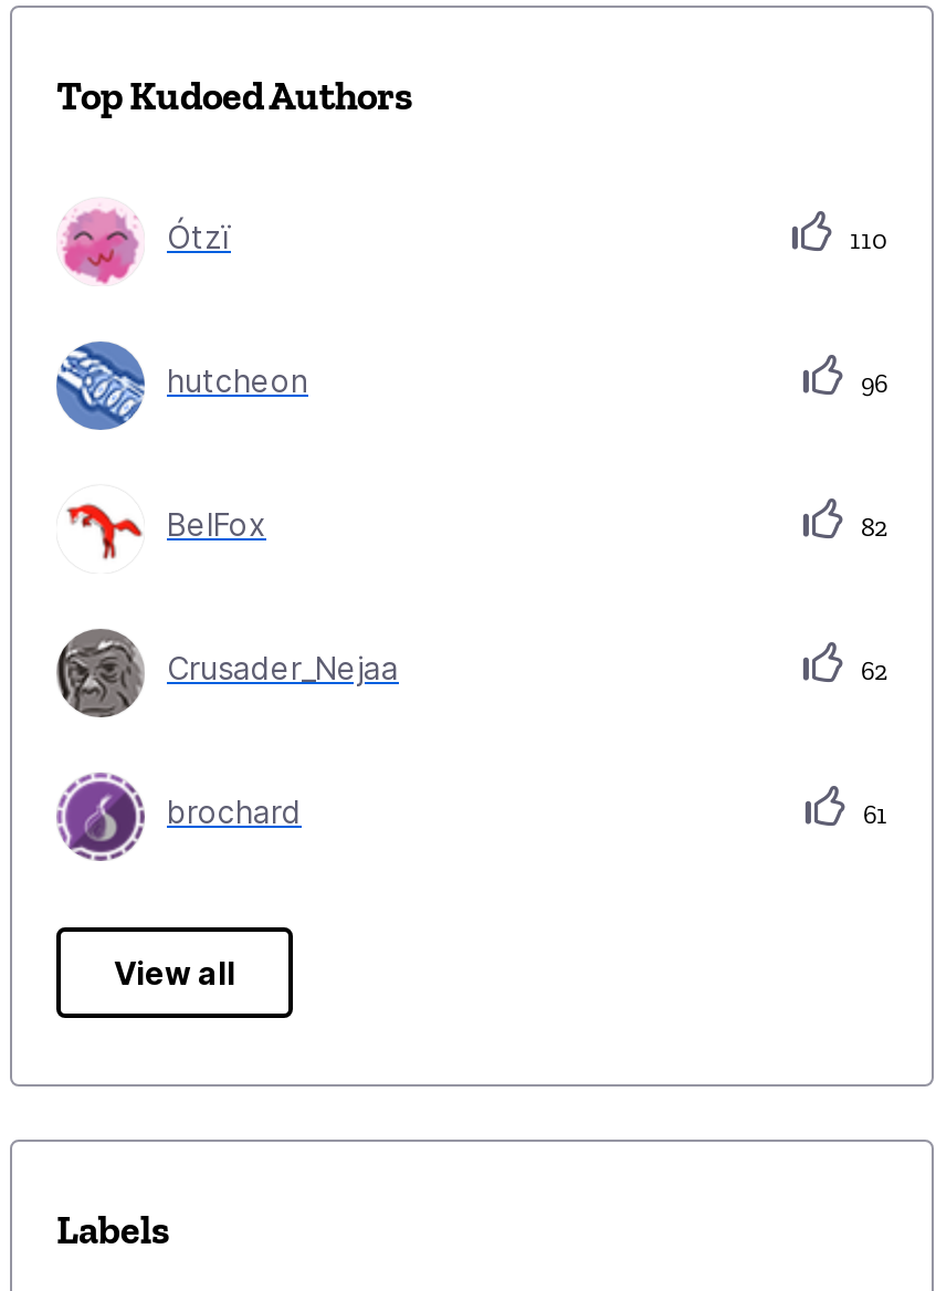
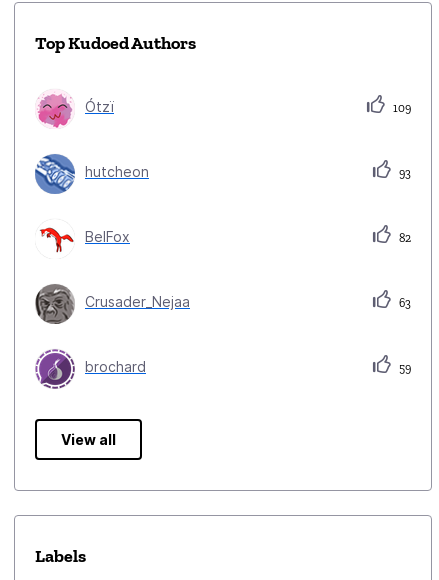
[843,225,887,256] 110 -> [390,101,411,115] 109
[854,369,887,400] 96 -> [396,166,411,180] 93
[854,656,887,687] 62 -> [396,296,411,310] 63
[856,800,887,831] 61 -> [396,361,411,375] 59

